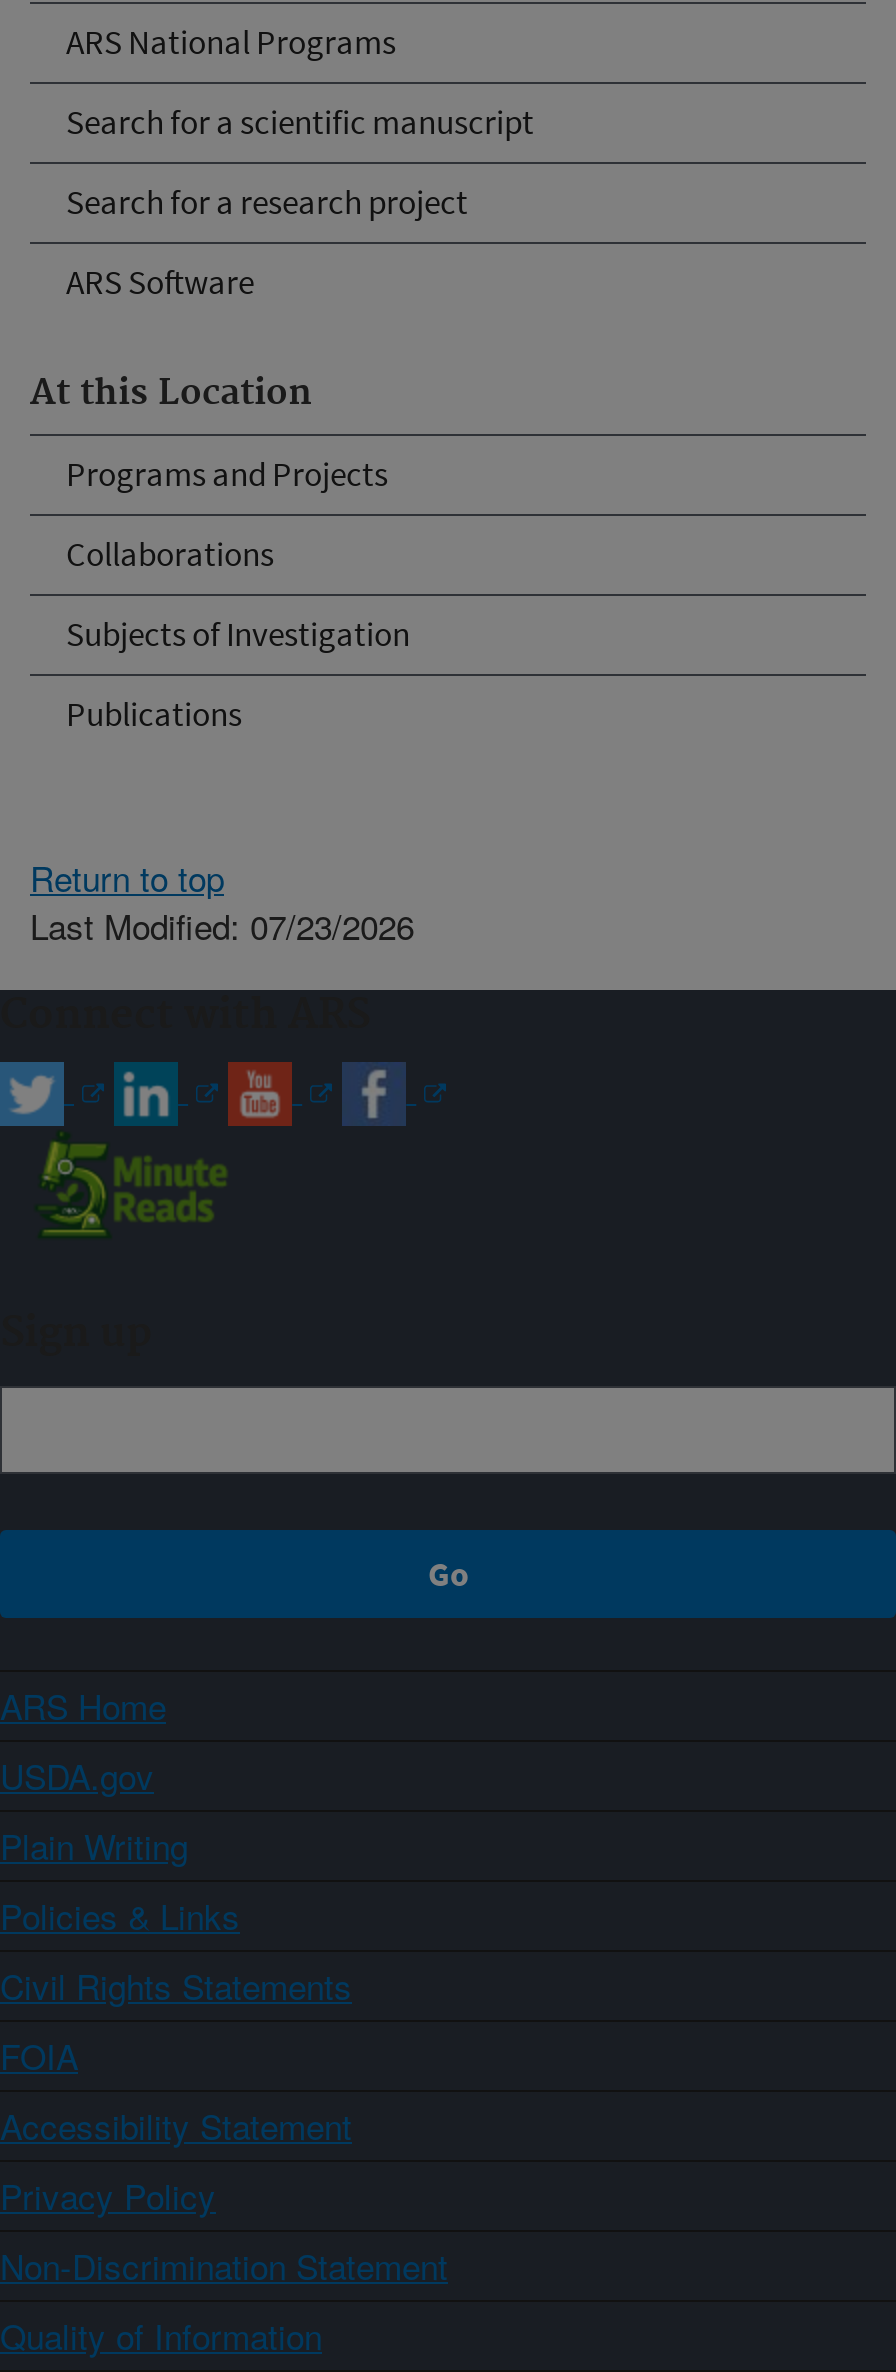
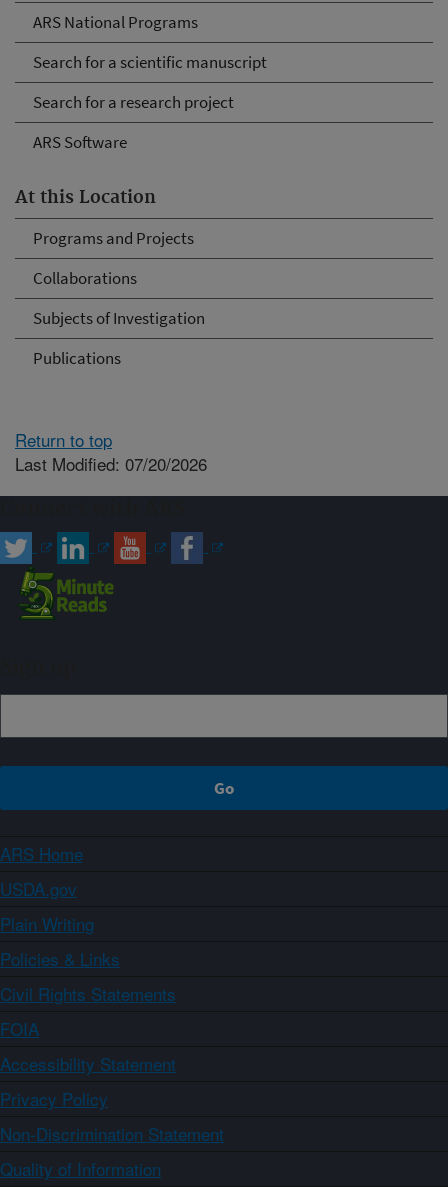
[30,899,414,949] Last Modified: 07/23/2026 -> [15,450,207,475] Last Modified: 07/20/2026

